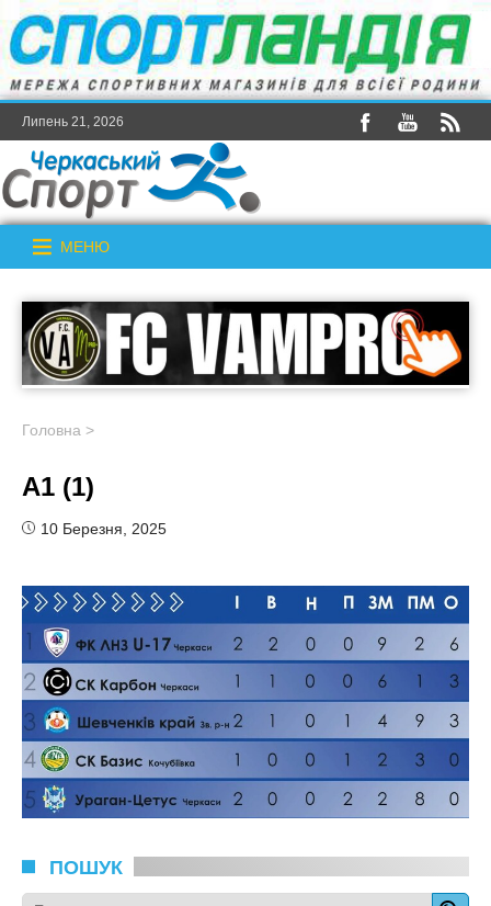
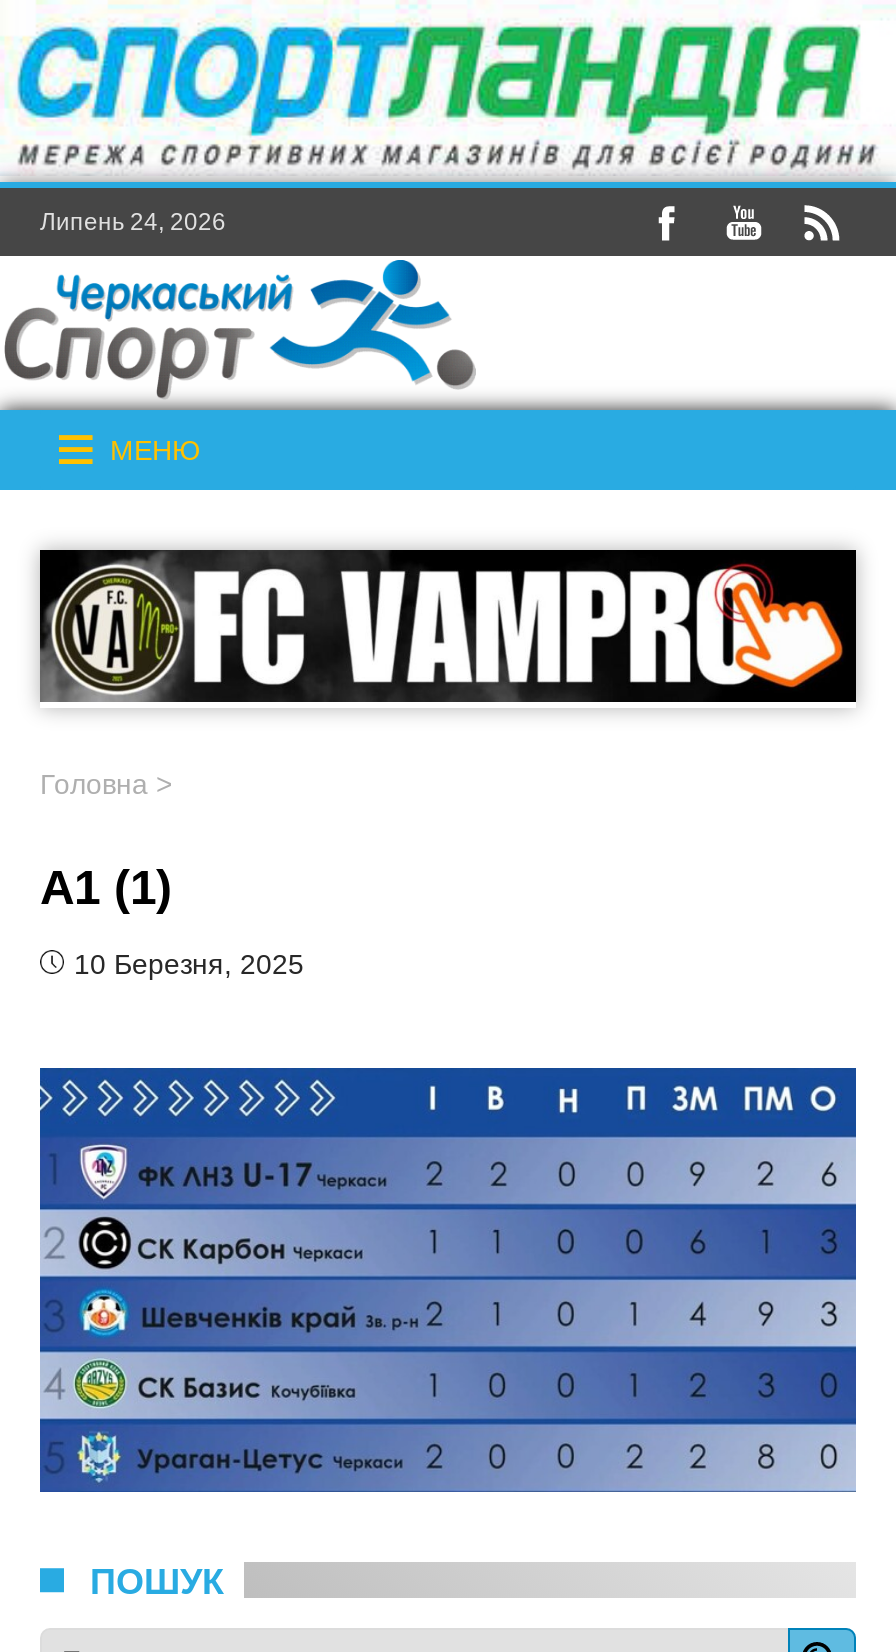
[22,114,124,129] Липень 21, 2026 -> [40,207,226,235] Липень 24, 2026

